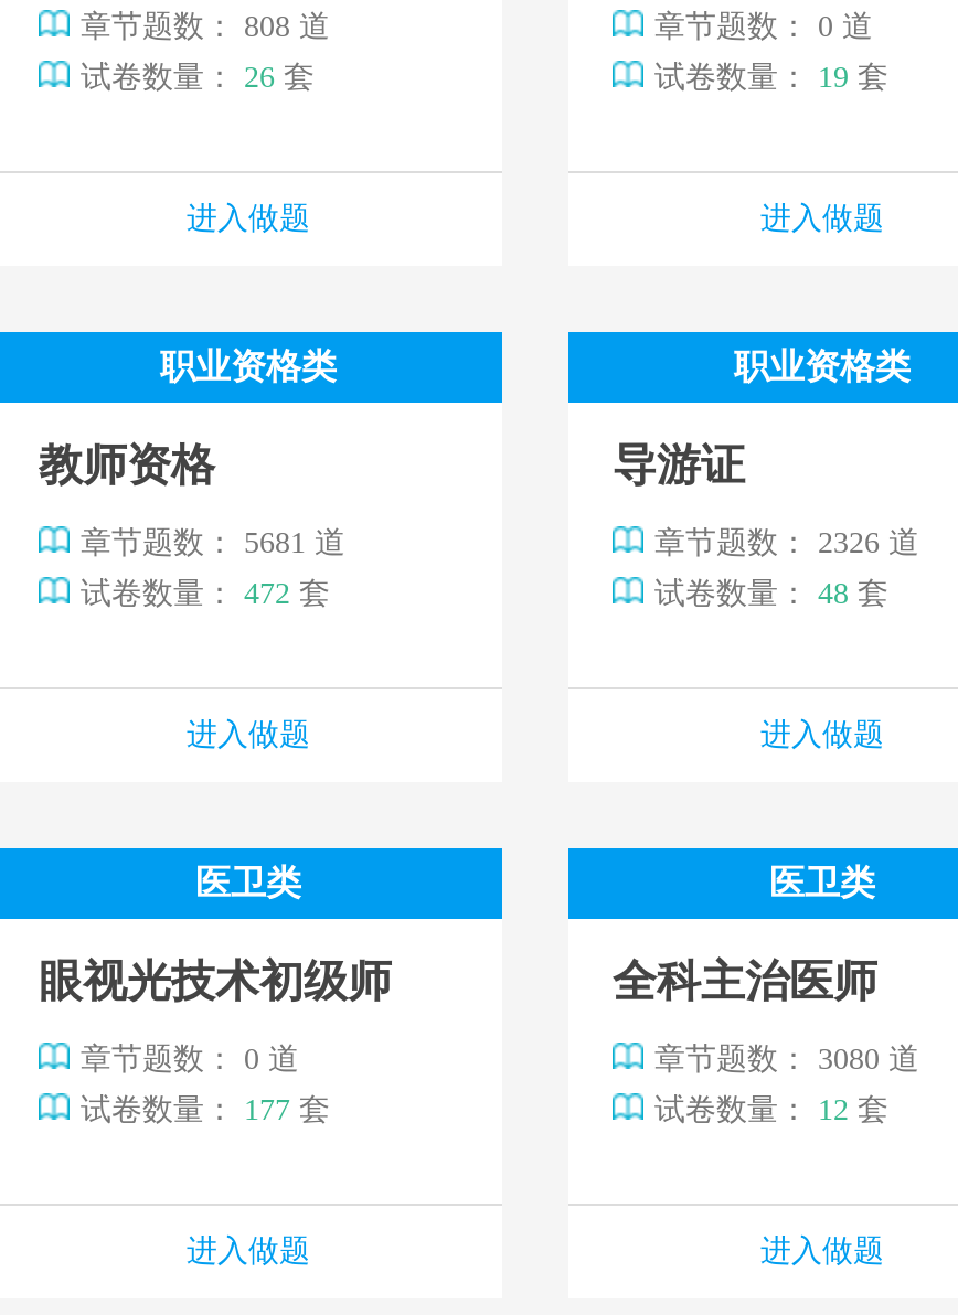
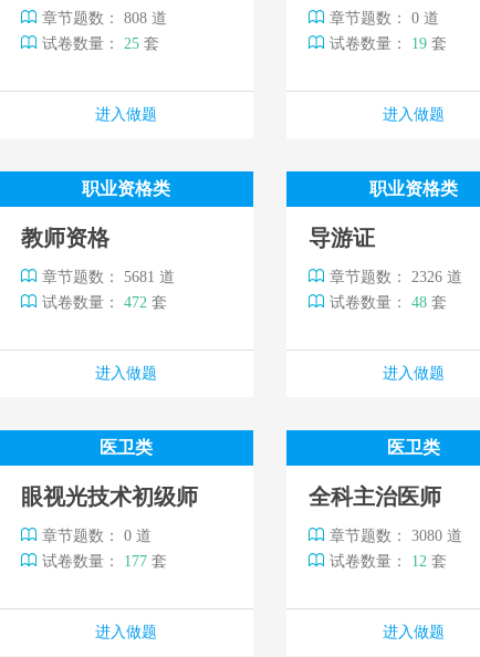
[81,61,315,94] 试卷数量：26套 -> [42,35,159,52] 试卷数量：25套

